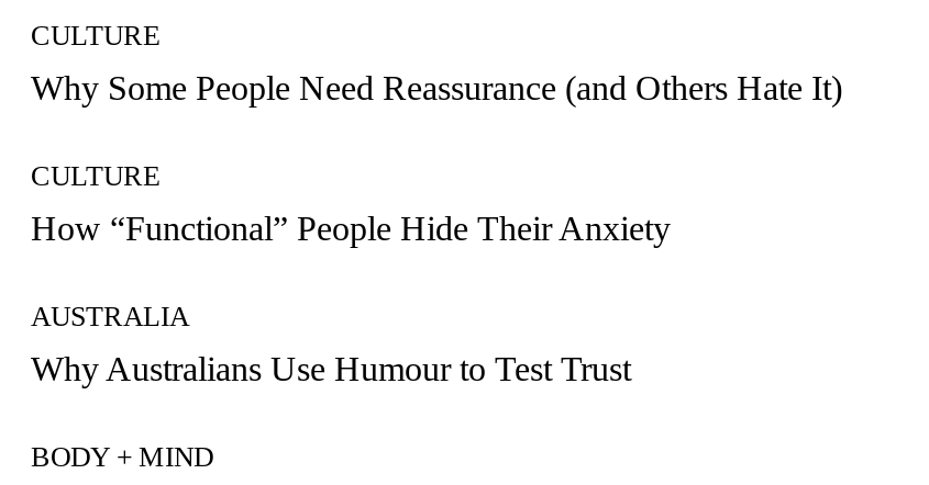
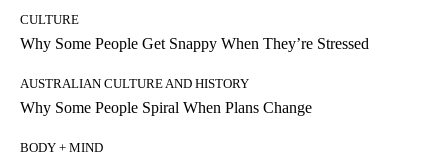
[31,70,842,388] Why Some People Need Reassurance (and Others Hate It) | CULTURE | How “Functional” People Hide Their Anxiety | AUSTRALIA | Why Australians Use Humour to Test Trust -> [20,35,369,116] Why Some People Get Snappy When They’re Stressed | AUSTRALIAN CULTURE AND HISTORY | Why Some People Spiral When Plans Change

